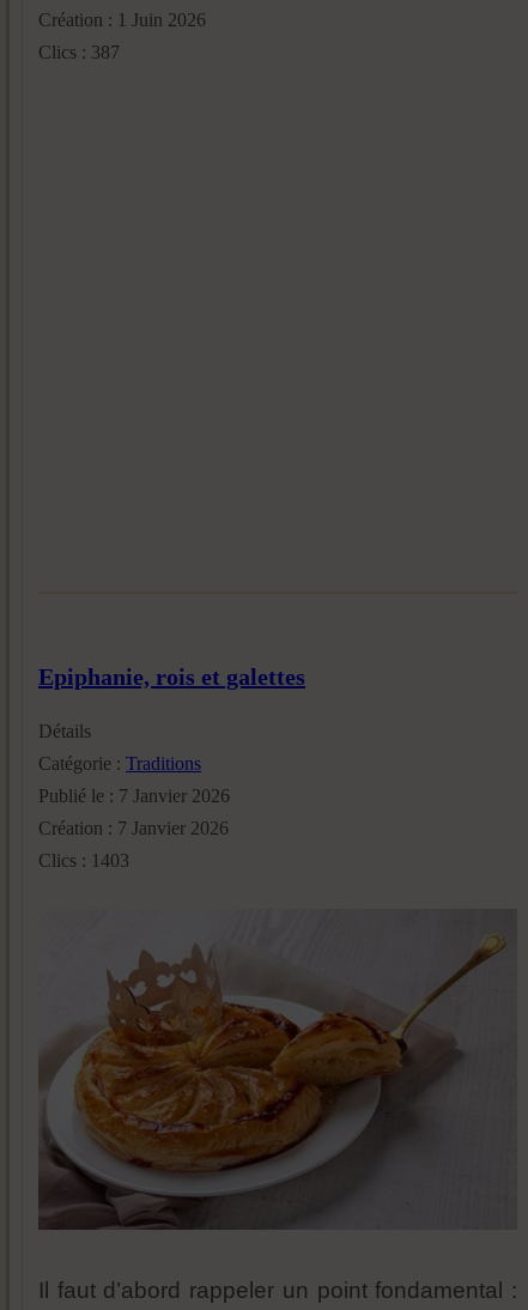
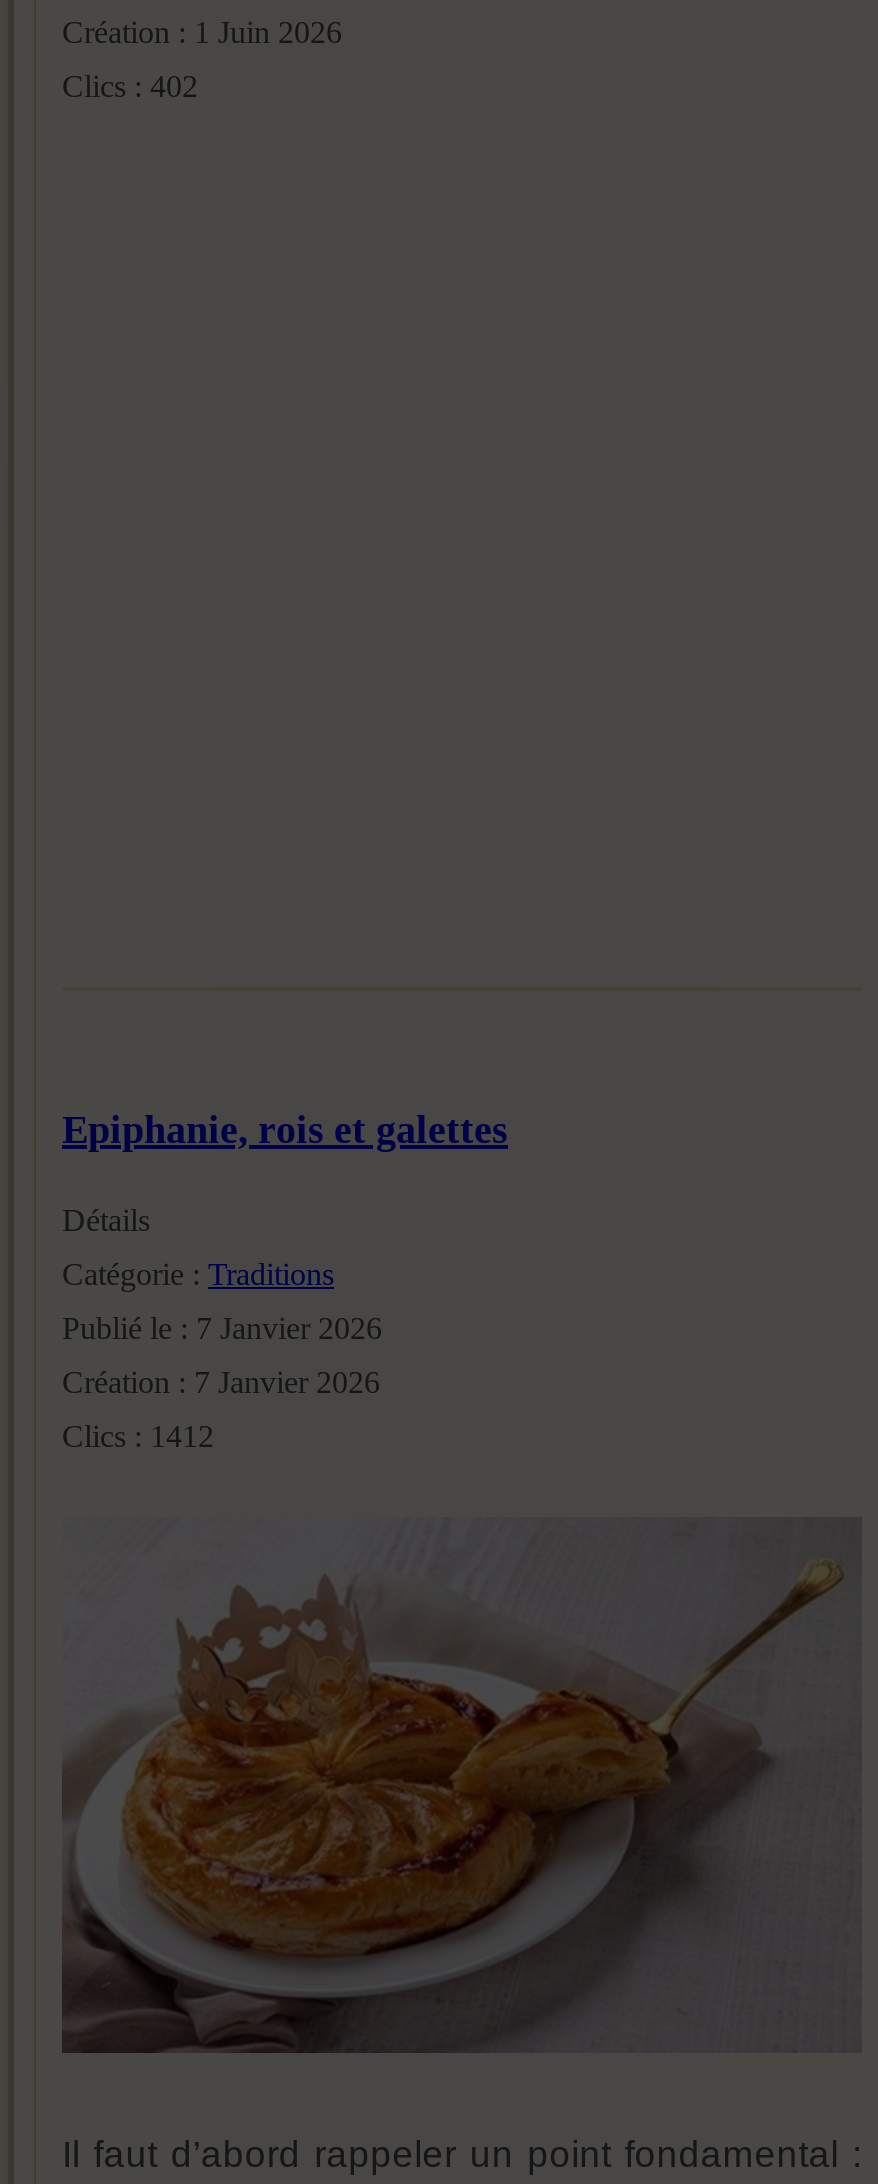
[38,42,120,62] Clics : 387 -> [62,69,198,103] Clics : 402
[38,850,129,871] Clics : 1403 -> [62,1419,214,1453] Clics : 1412

